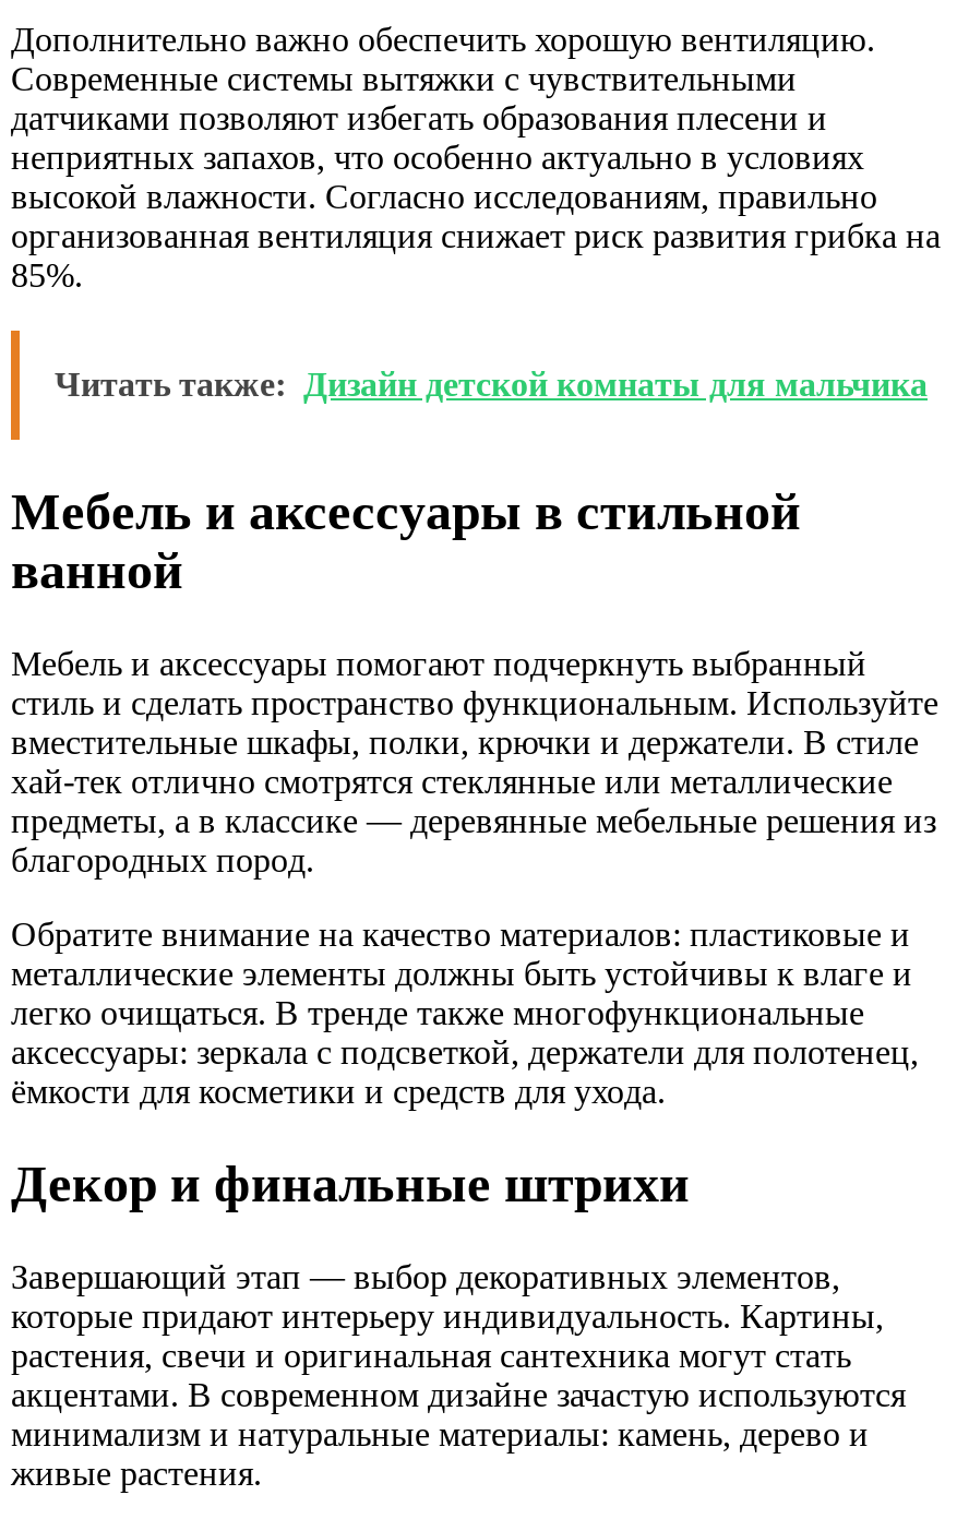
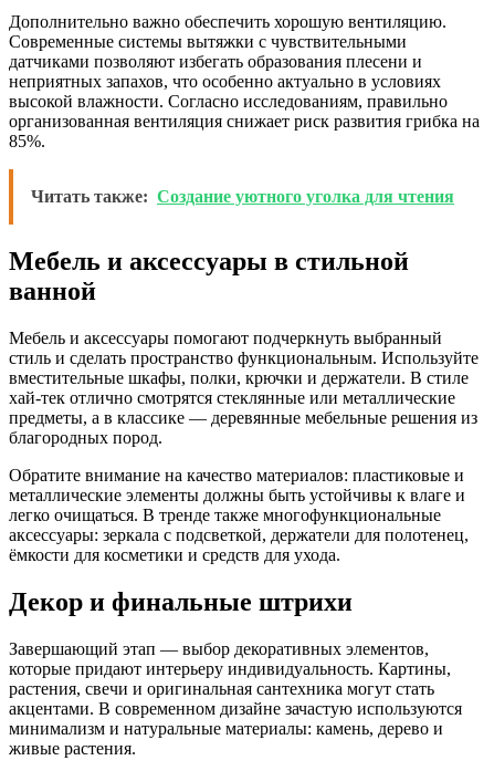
[55,366,928,403] Читать также: Дизайн детской комнаты для мальчика -> [31,187,454,206] Читать также: Создание уютного уголка для чтения

